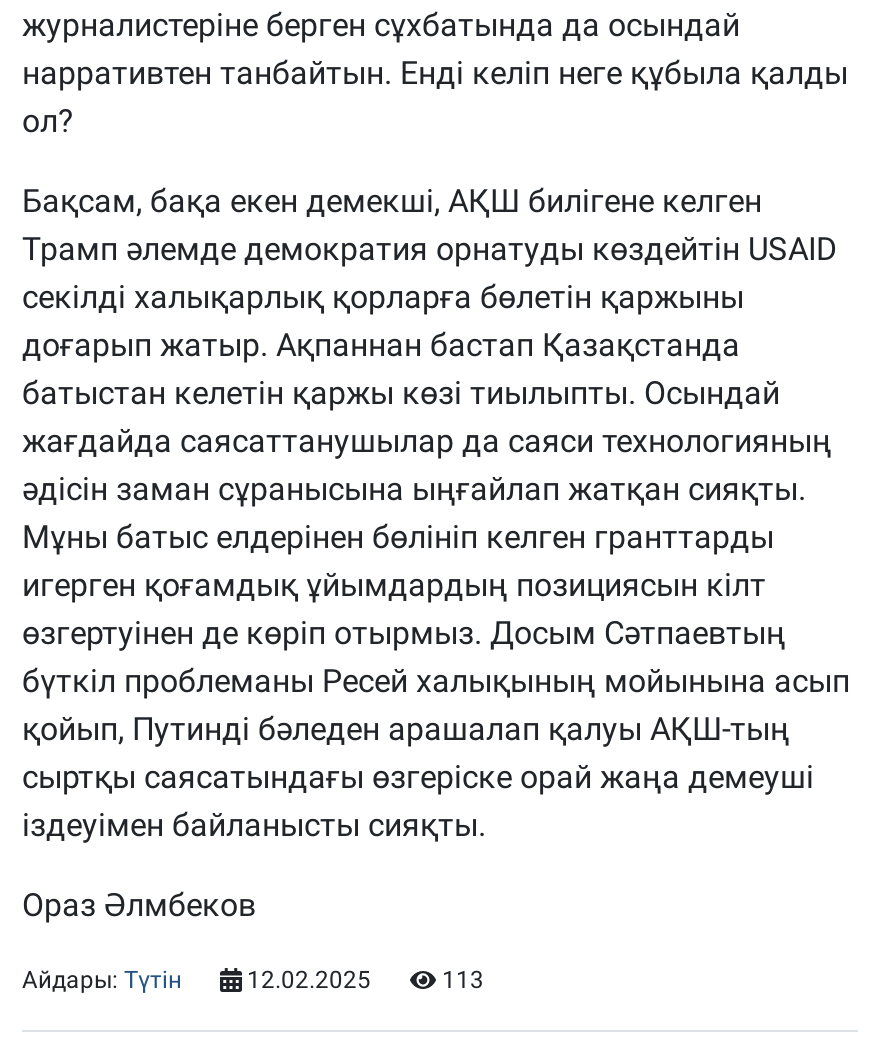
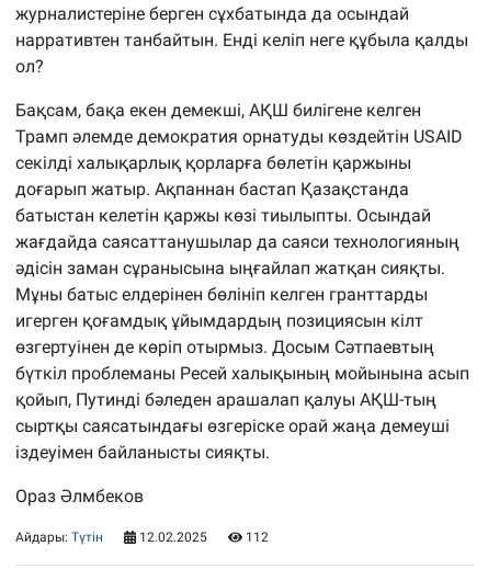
[436,966,484,994] 113 -> [242,530,269,545] 112

